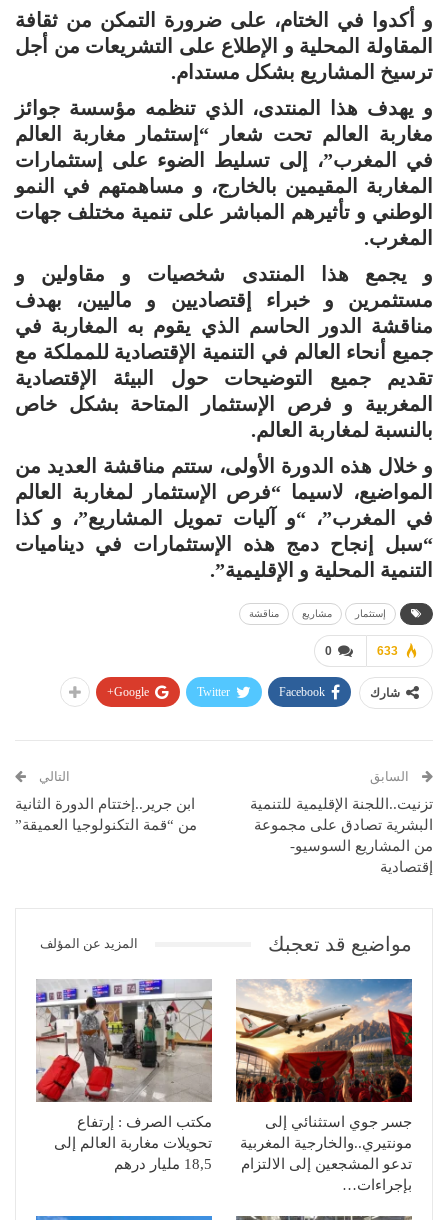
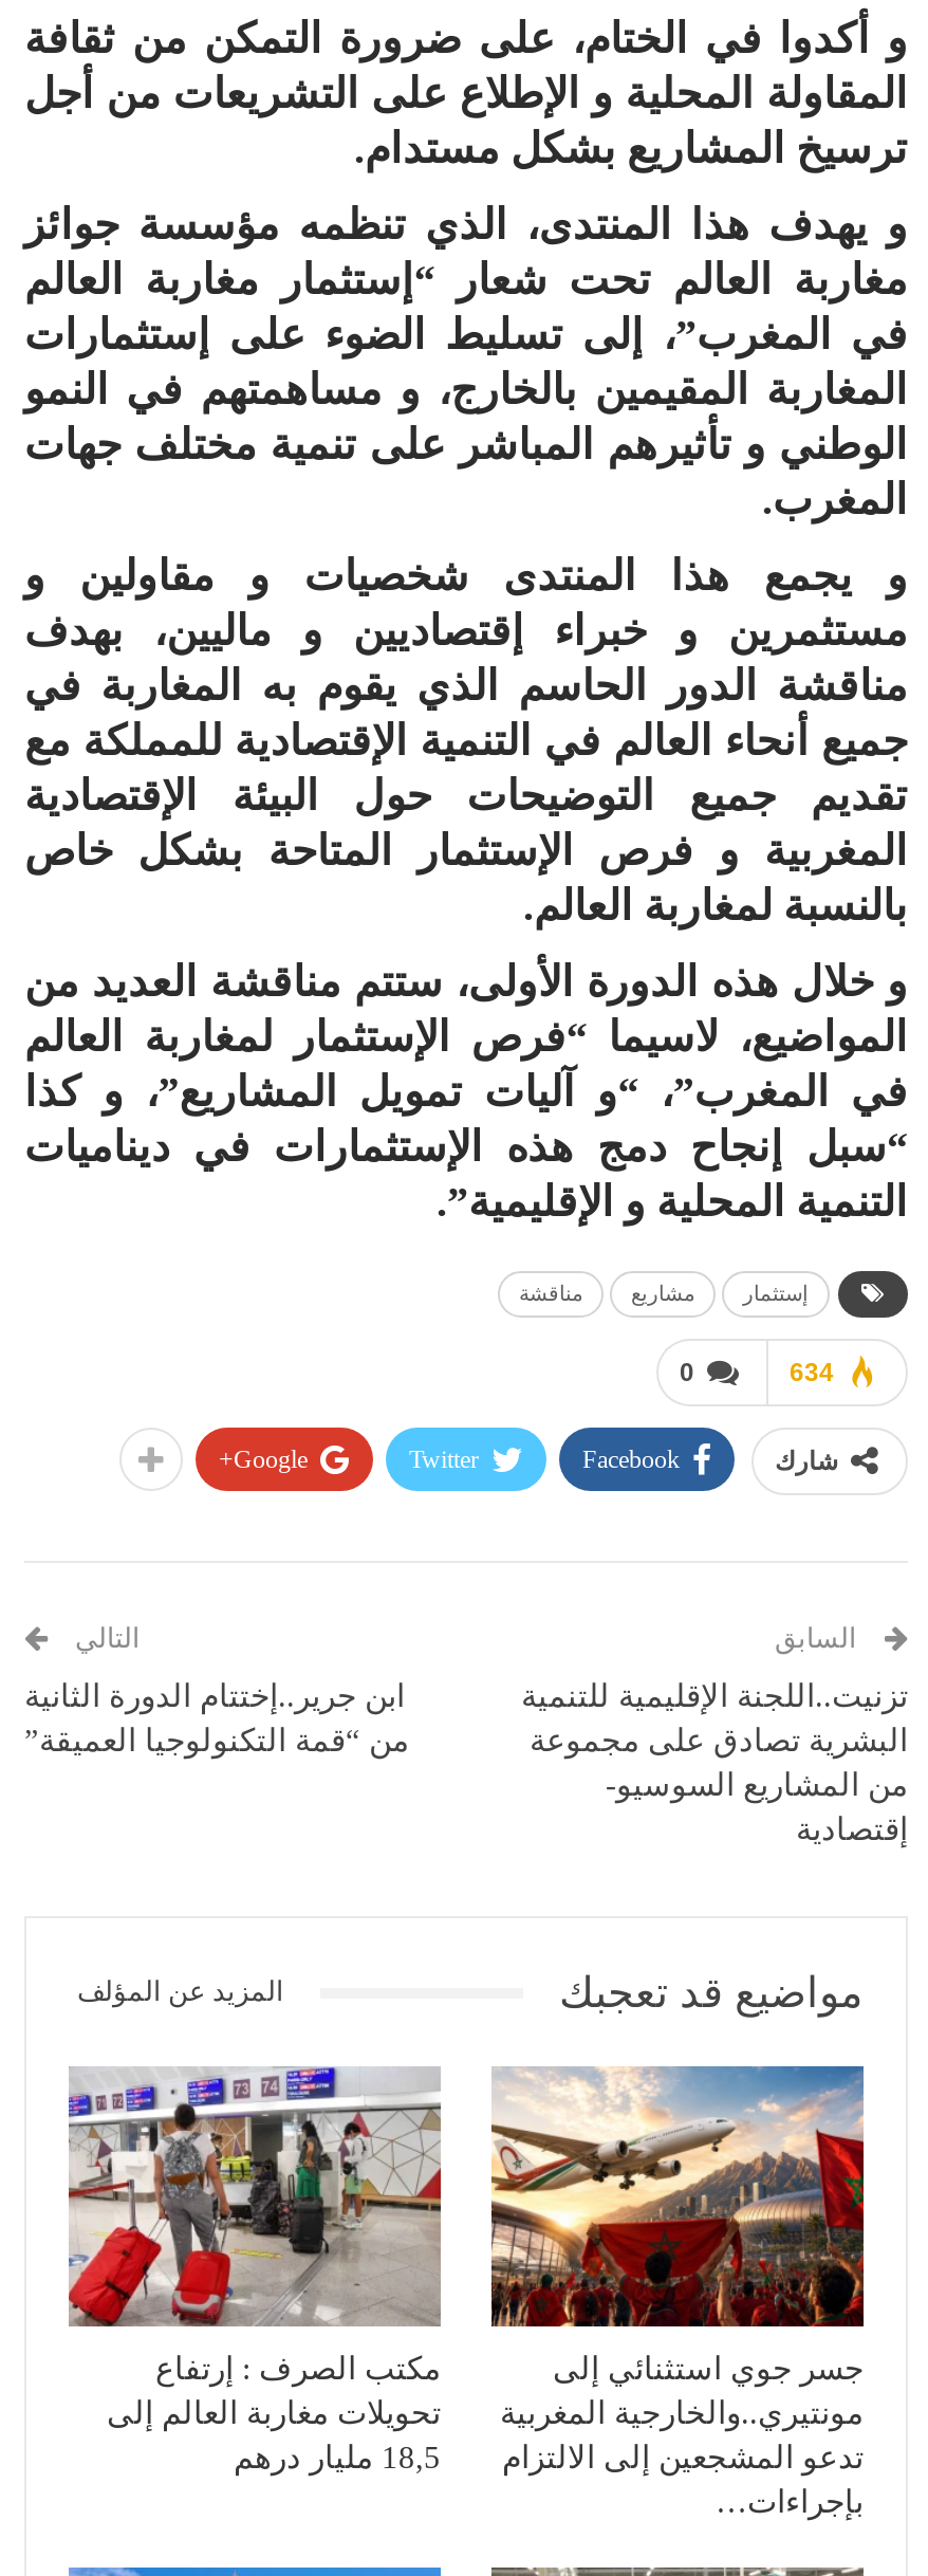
[377,644,398,658] 633 -> [790,1358,834,1388] 634

